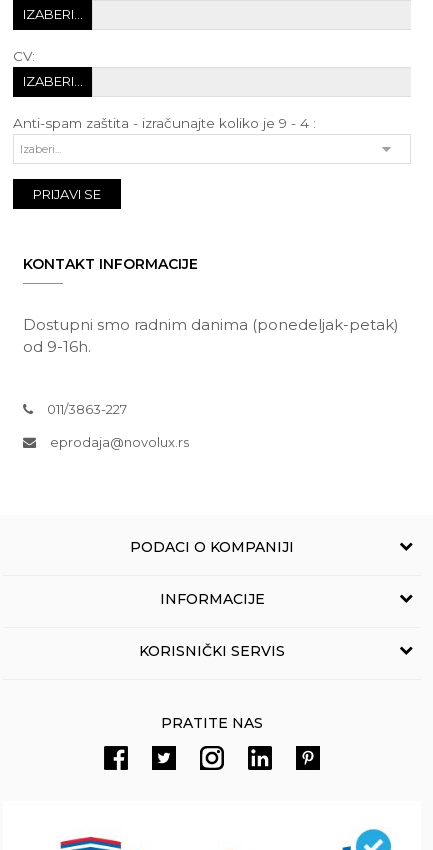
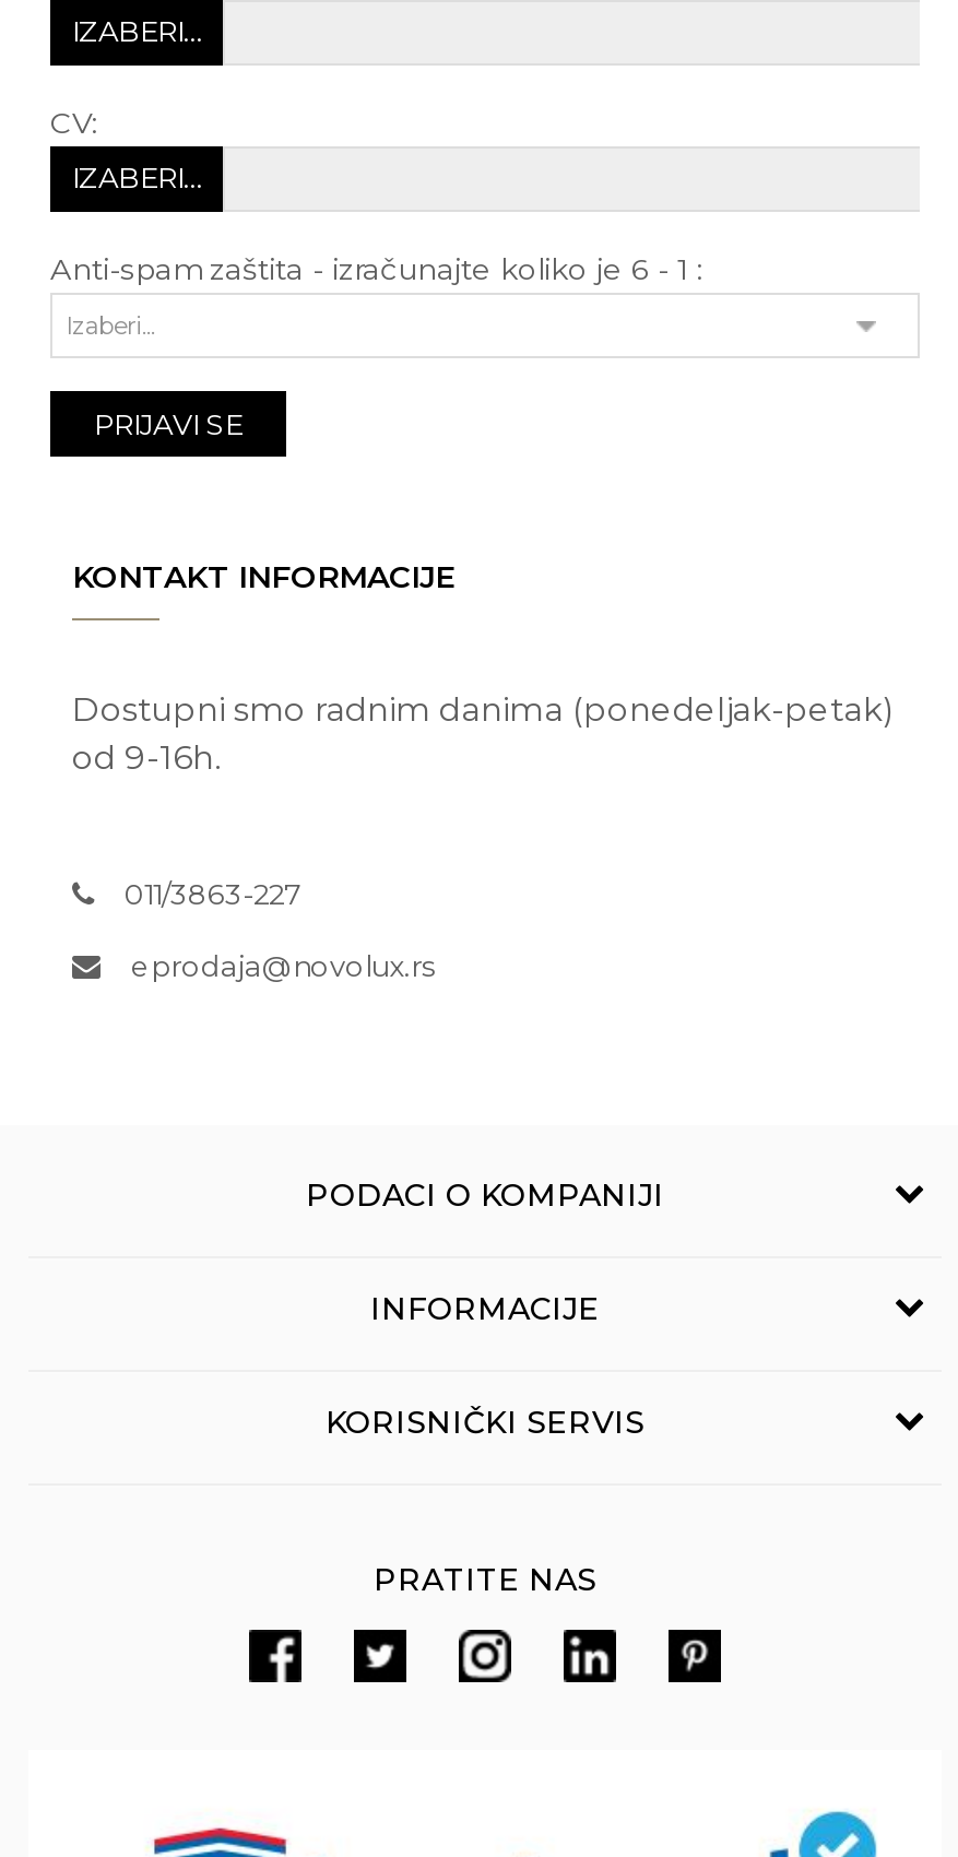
[13,115,316,131] Anti-spam zaštita - izračunajte koliko je 9 - 4 : -> [50,251,703,286] Anti-spam zaštita - izračunajte koliko je 6 - 1 :

